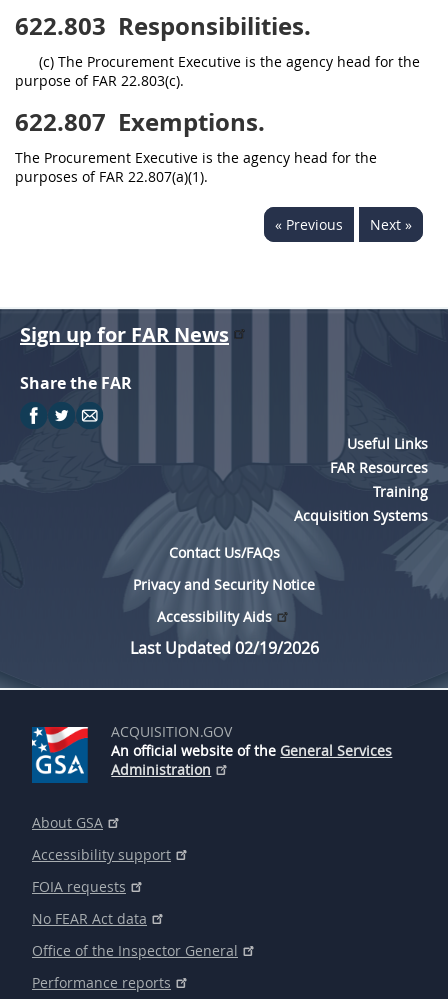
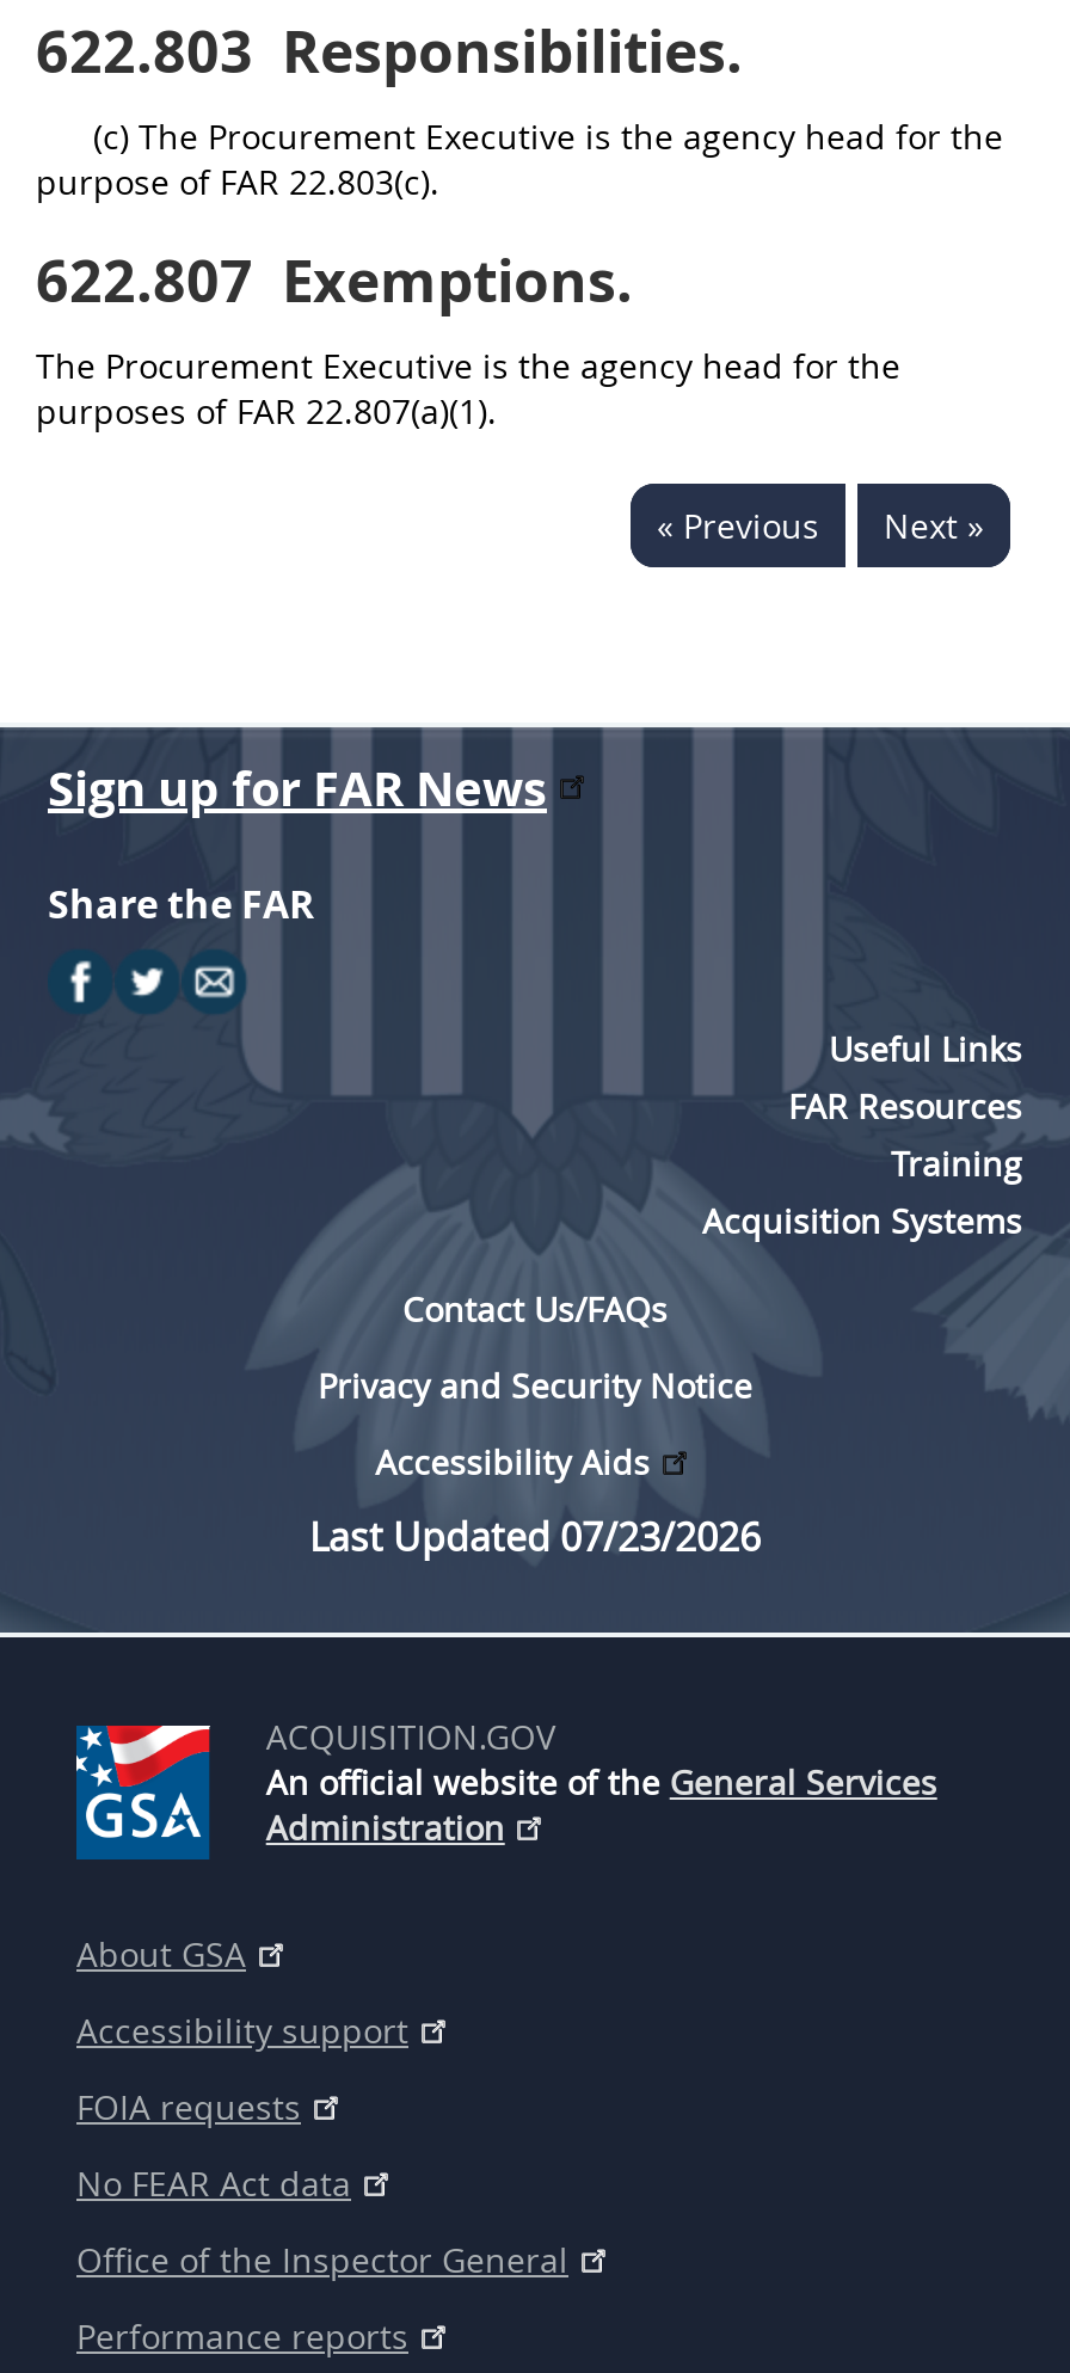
[129,637,318,659] Last Updated 02/19/2026 -> [309,1511,761,1563] Last Updated 07/23/2026

